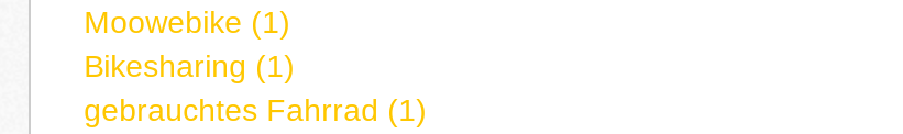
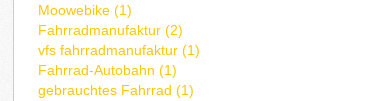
[84,49,295,84] Bikesharing (1) -> [38,22,200,78] Fahrradmanufaktur (2) | vfs fahrradmanufaktur (1) | Fahrrad-Autobahn (1)

